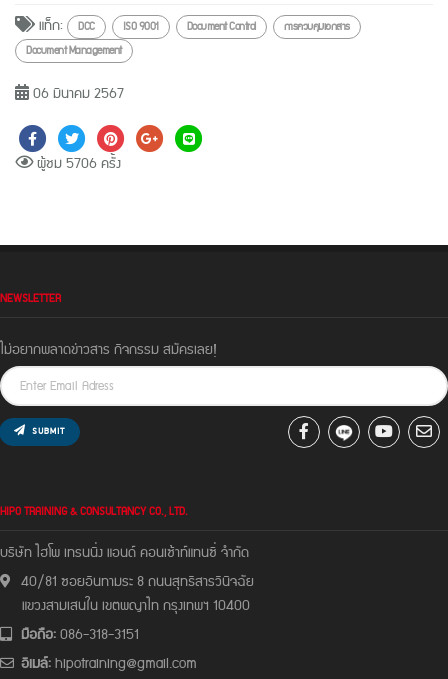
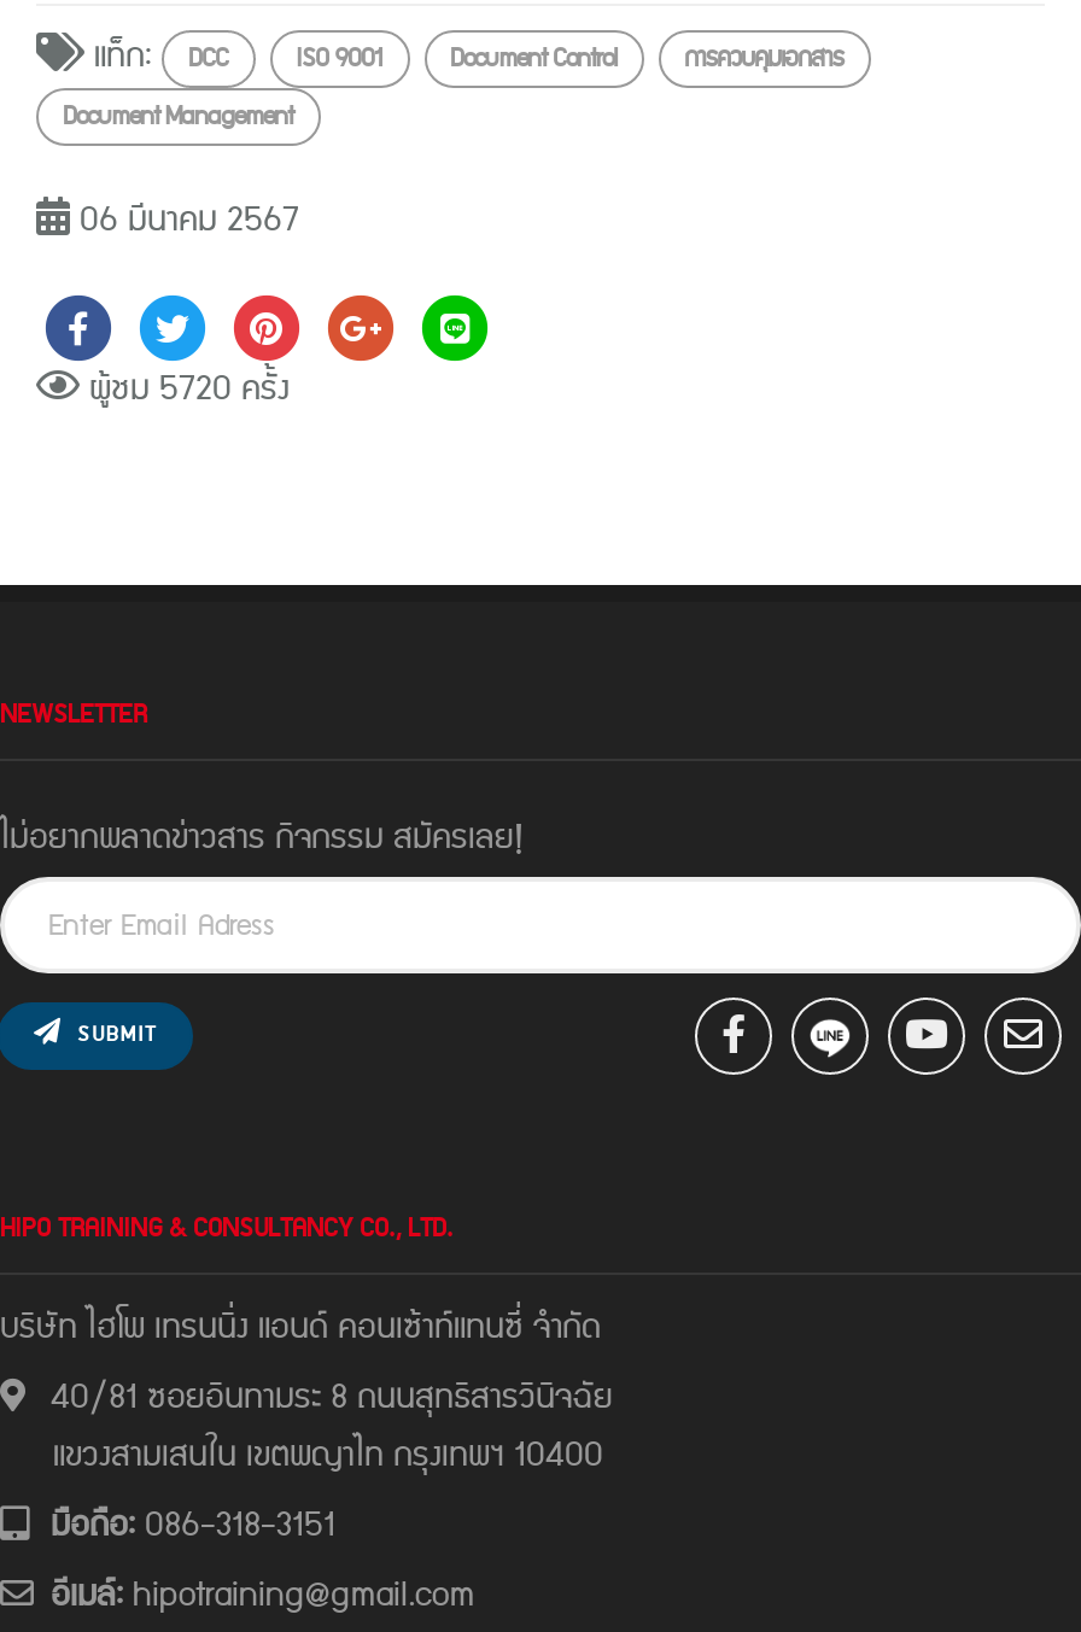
[33,152,121,176] ผู้ชม 5706 ครั้ง -> [80,361,290,419] ผู้ชม 5720 ครั้ง

